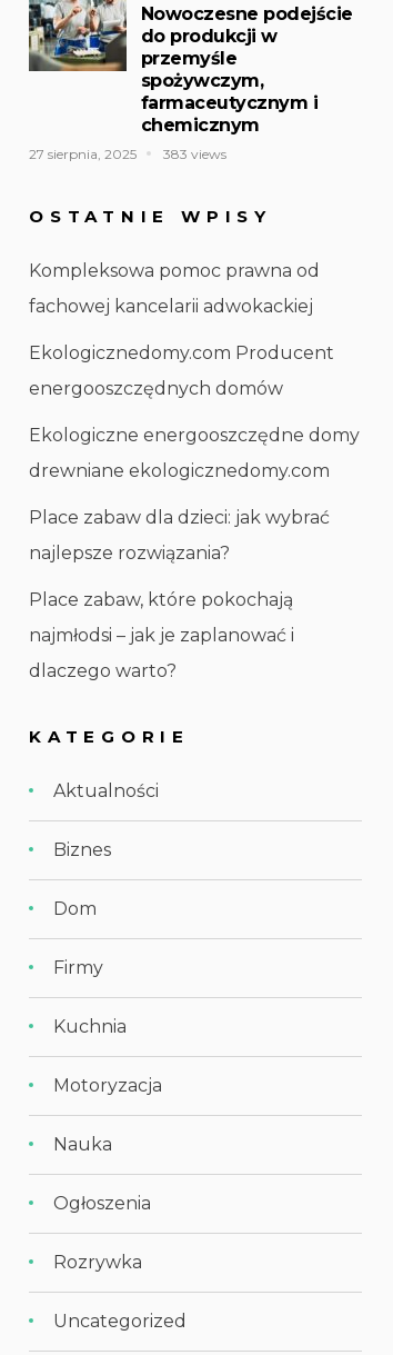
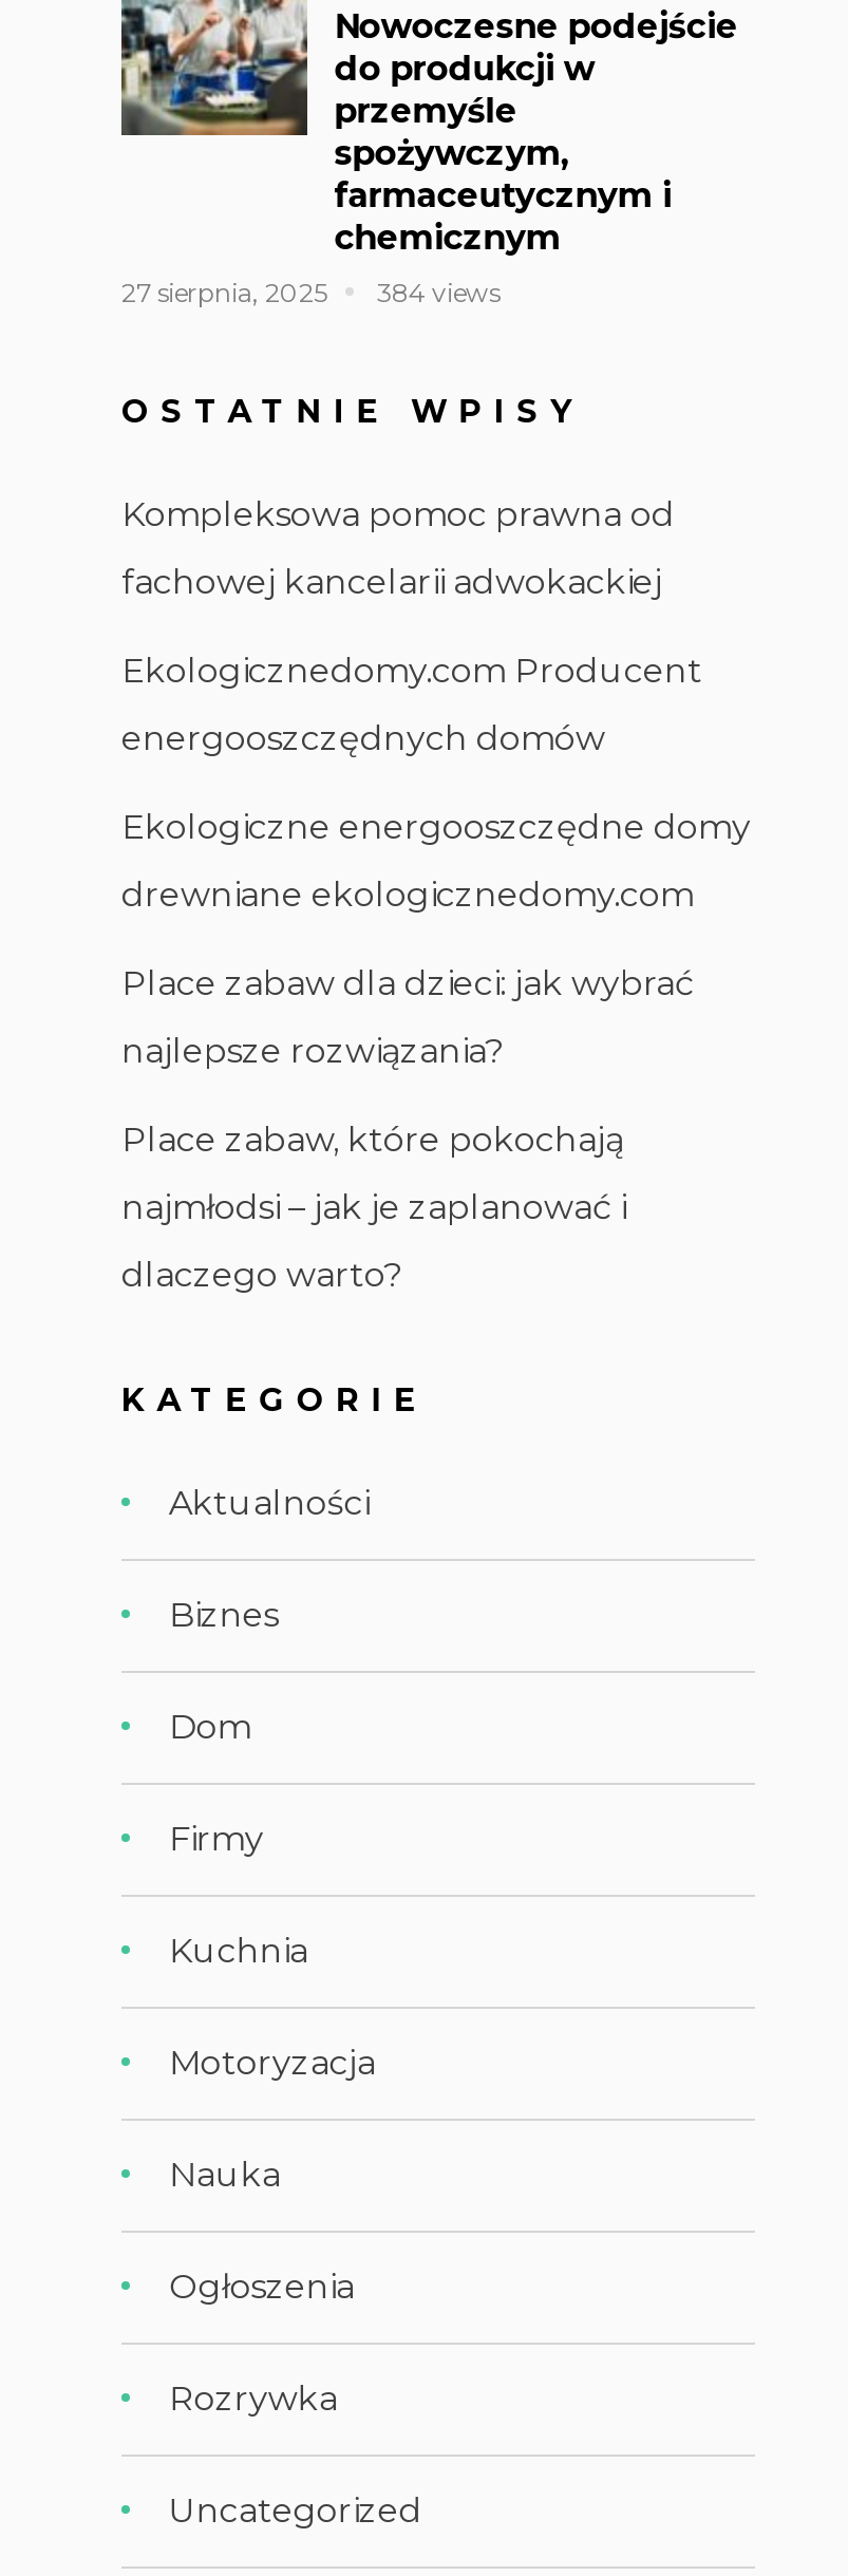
[29,145,226,162] 27 sierpnia, 2025 383 views -> [121,276,500,308] 27 sierpnia, 2025 384 views

